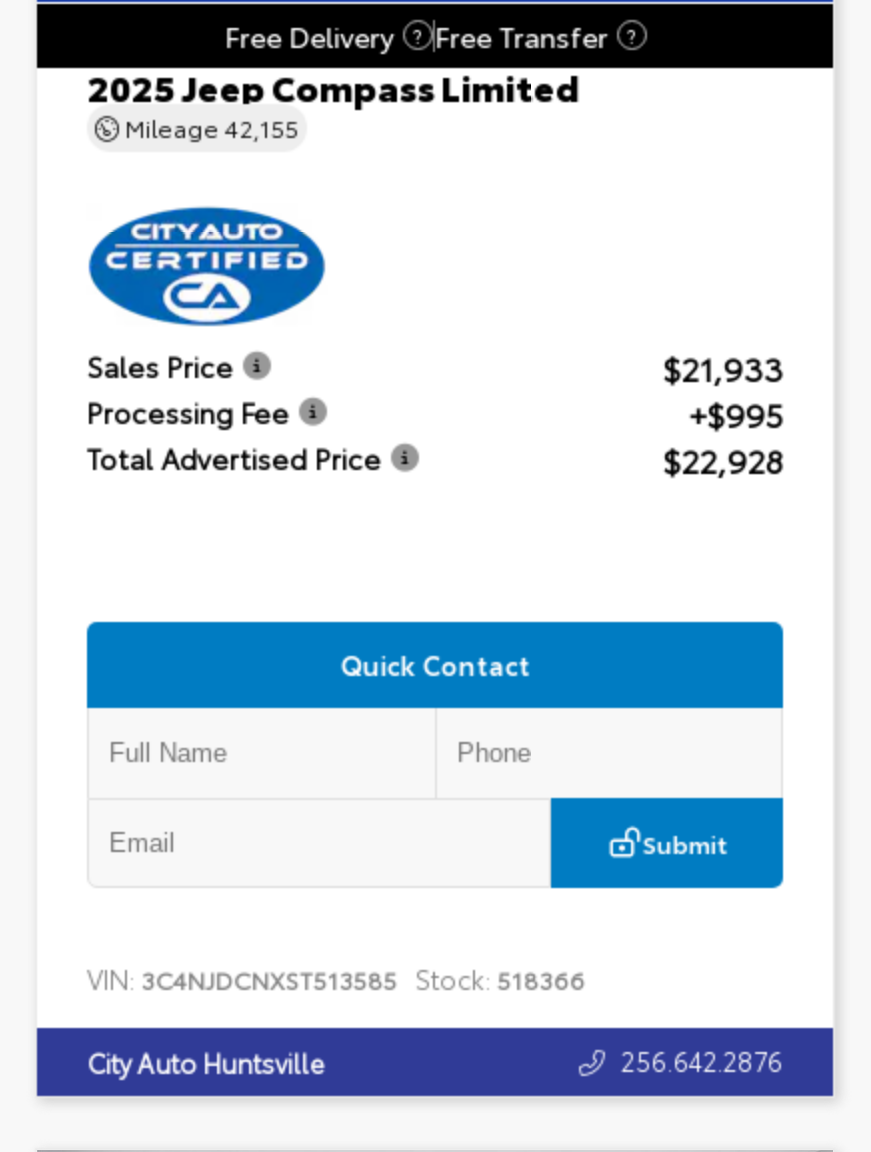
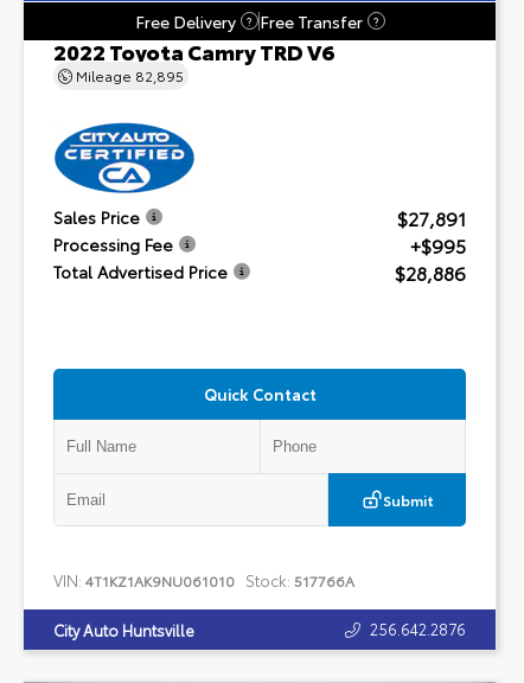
[87,59,579,143] 2025 Jeep Compass Limited | Mileage 42,155 -> [53,35,336,85] 2022 Toyota Camry TRD V6 | Mileage 82,895
[663,344,783,390] $21,933 -> [397,204,466,231] $27,891
[663,436,783,482] $22,928 -> [395,258,466,286] $28,886
[87,960,585,996] VIN: 3C4NJDCNXST513585 Stock: 518366 -> [53,569,354,591] VIN: 4T1KZ1AK9NU061010 Stock: 517766A

